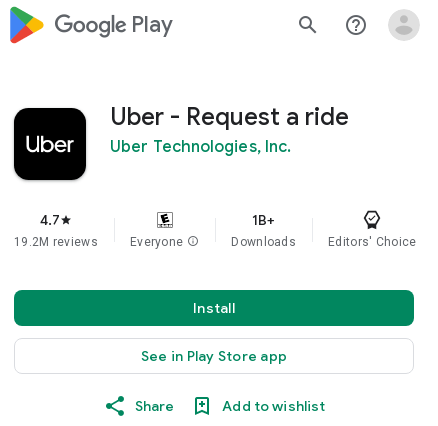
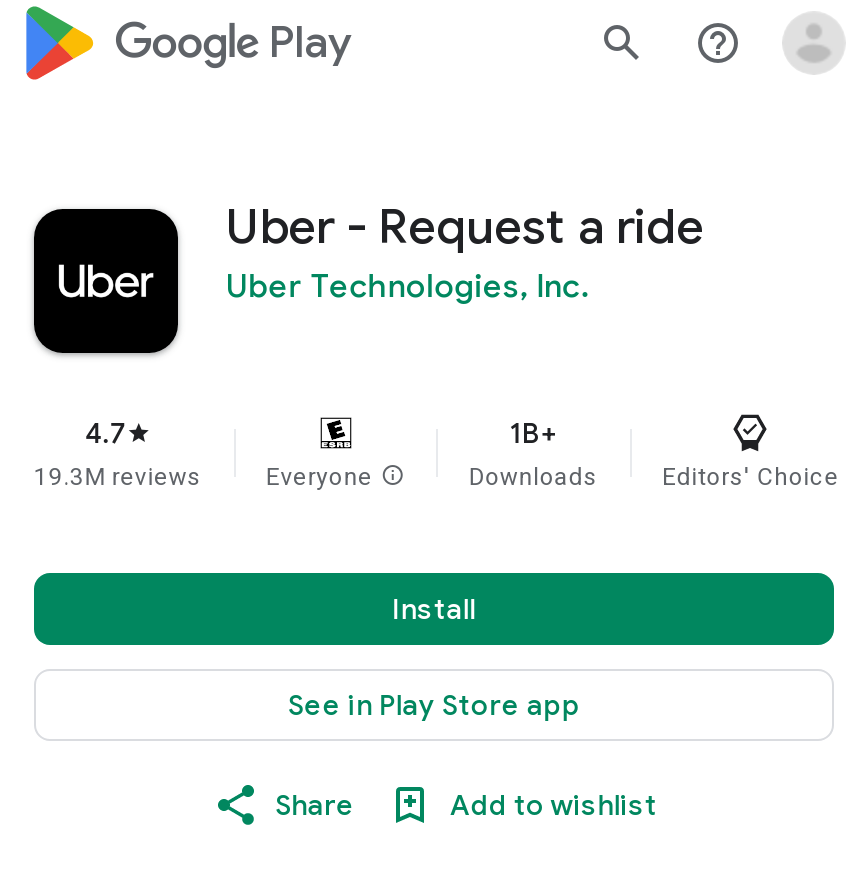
[14,235,98,249] 19.2M reviews -> [34,463,202,491] 19.3M reviews

